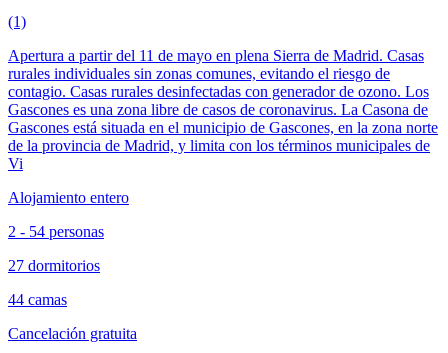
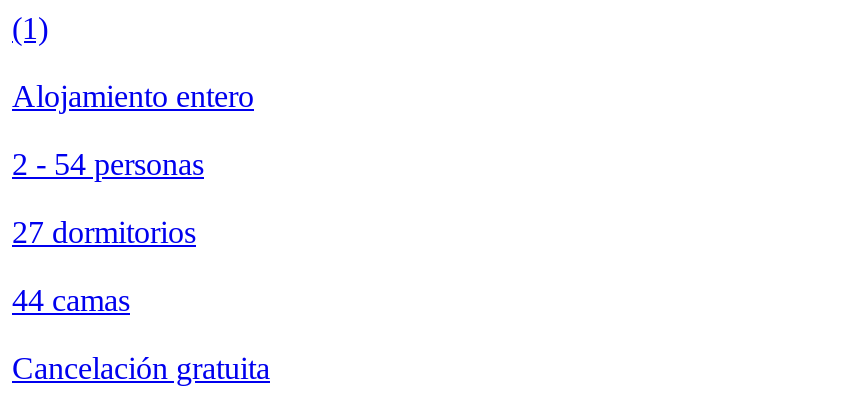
[8,47,438,172] Apertura a partir del 11 de mayo en plena Sierra de Madrid. Casas | rurales individuales sin zonas comunes, evitando el riesgo de | contagio. Casas rurales desinfectadas con generador de ozono. Los | Gascones es una zona libre de casos de coronavirus. La Casona de | Gascones está situada en el municipio de Gascones, en la zona norte | de la provincia de Madrid, y limita con los términos municipales de | Vi -> none

